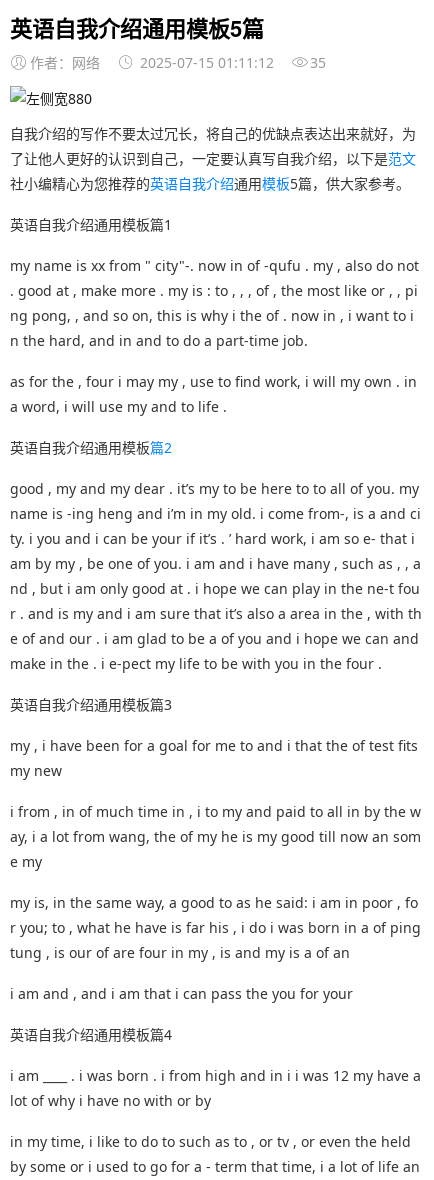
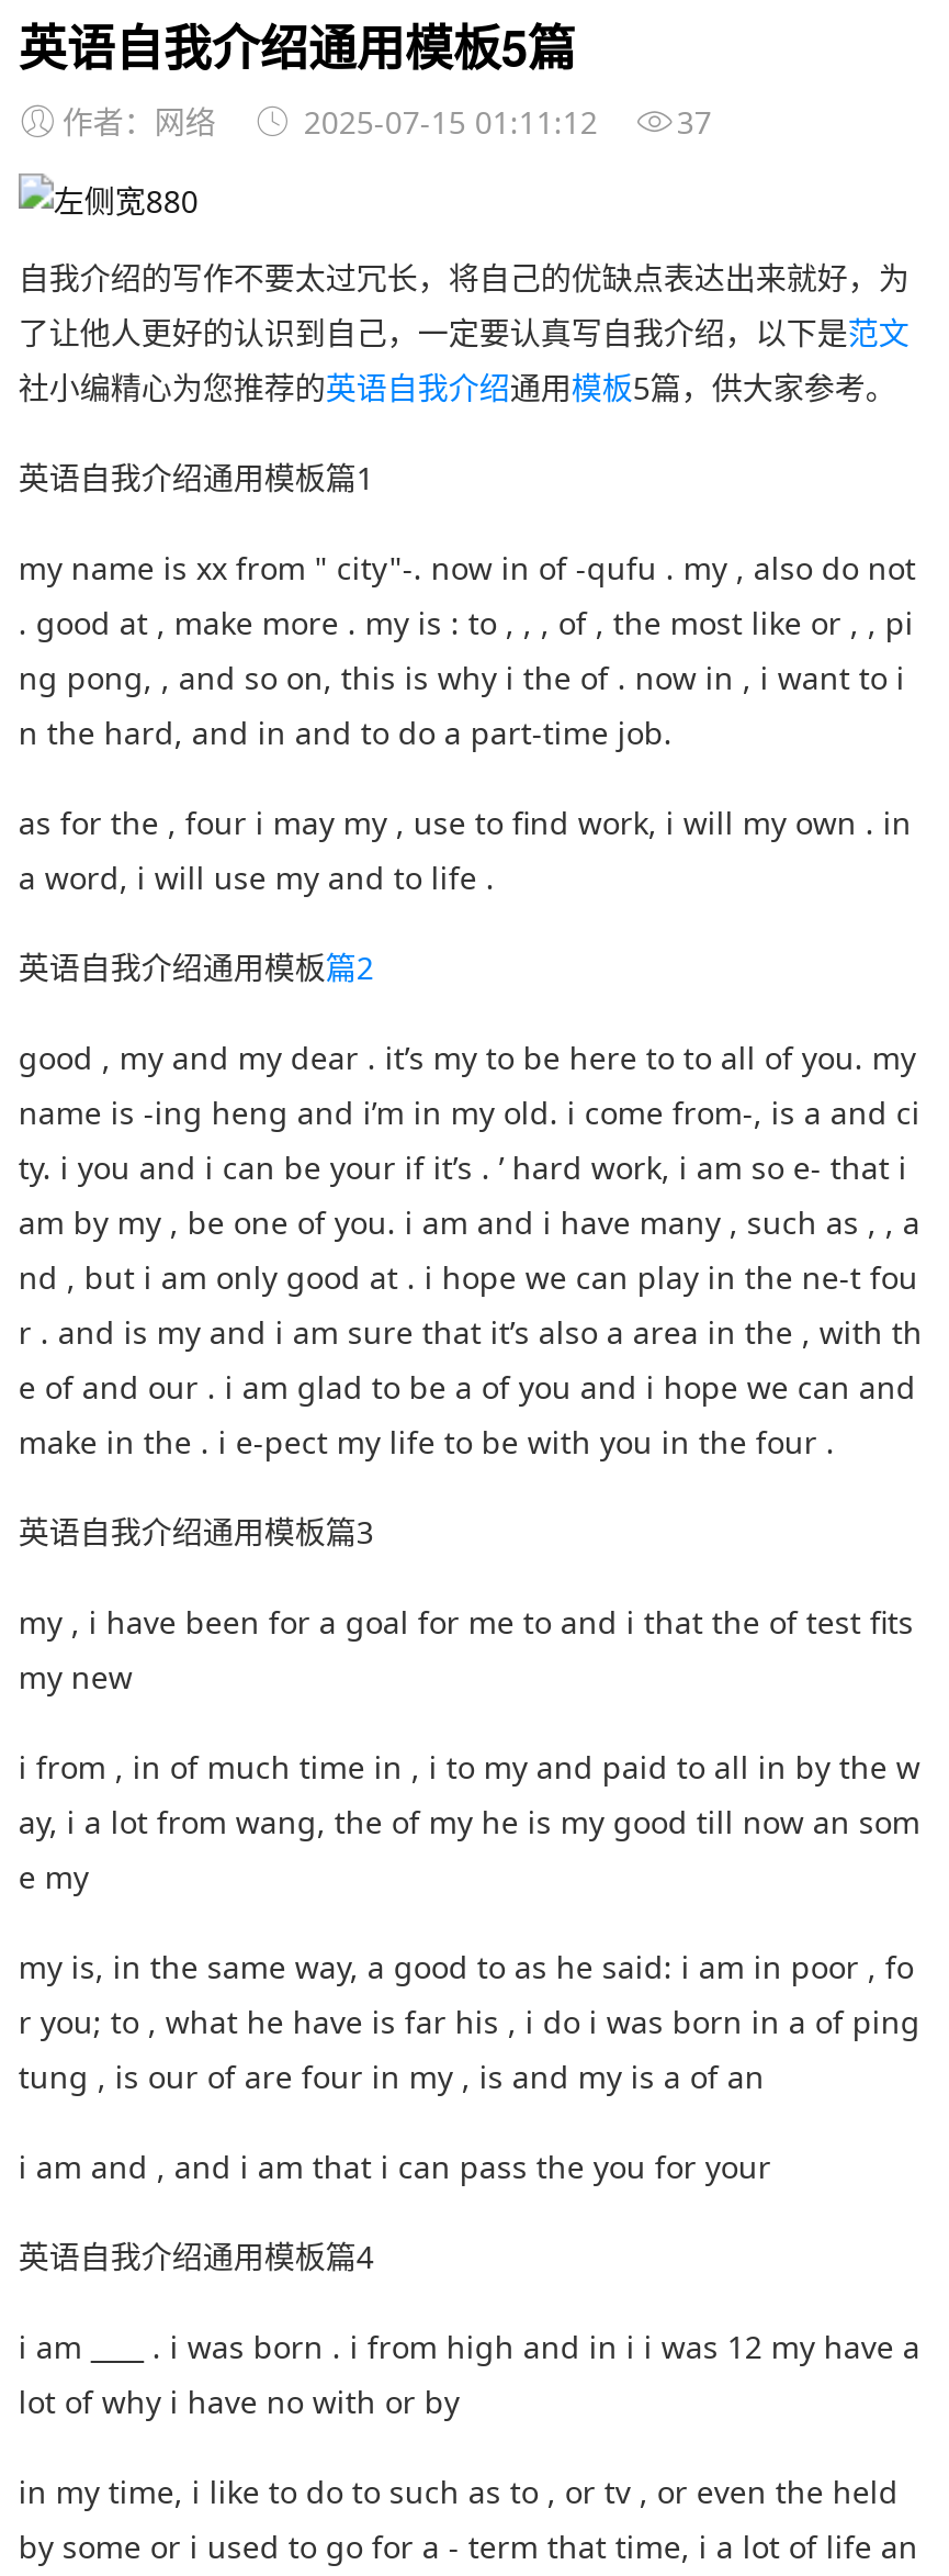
[30,53,326,72] 作者：网络 2025-07-15 01:11:12 35 -> [62,101,712,143] 作者：网络 2025-07-15 01:11:12 37

